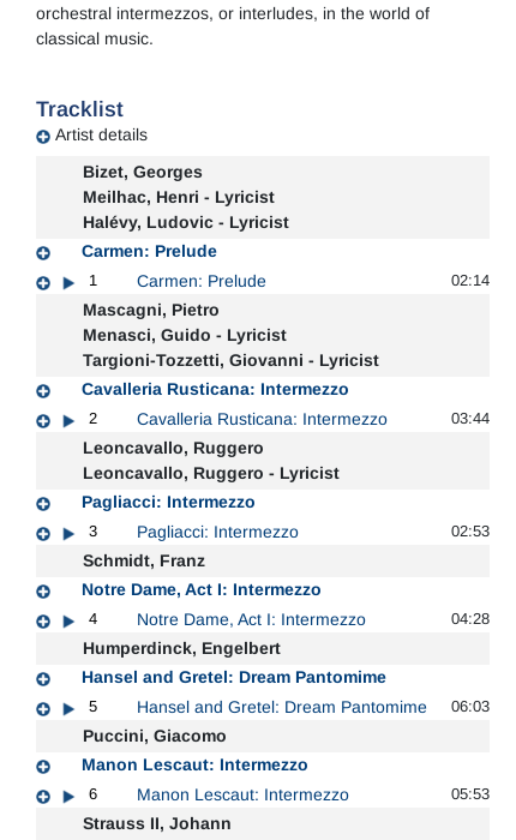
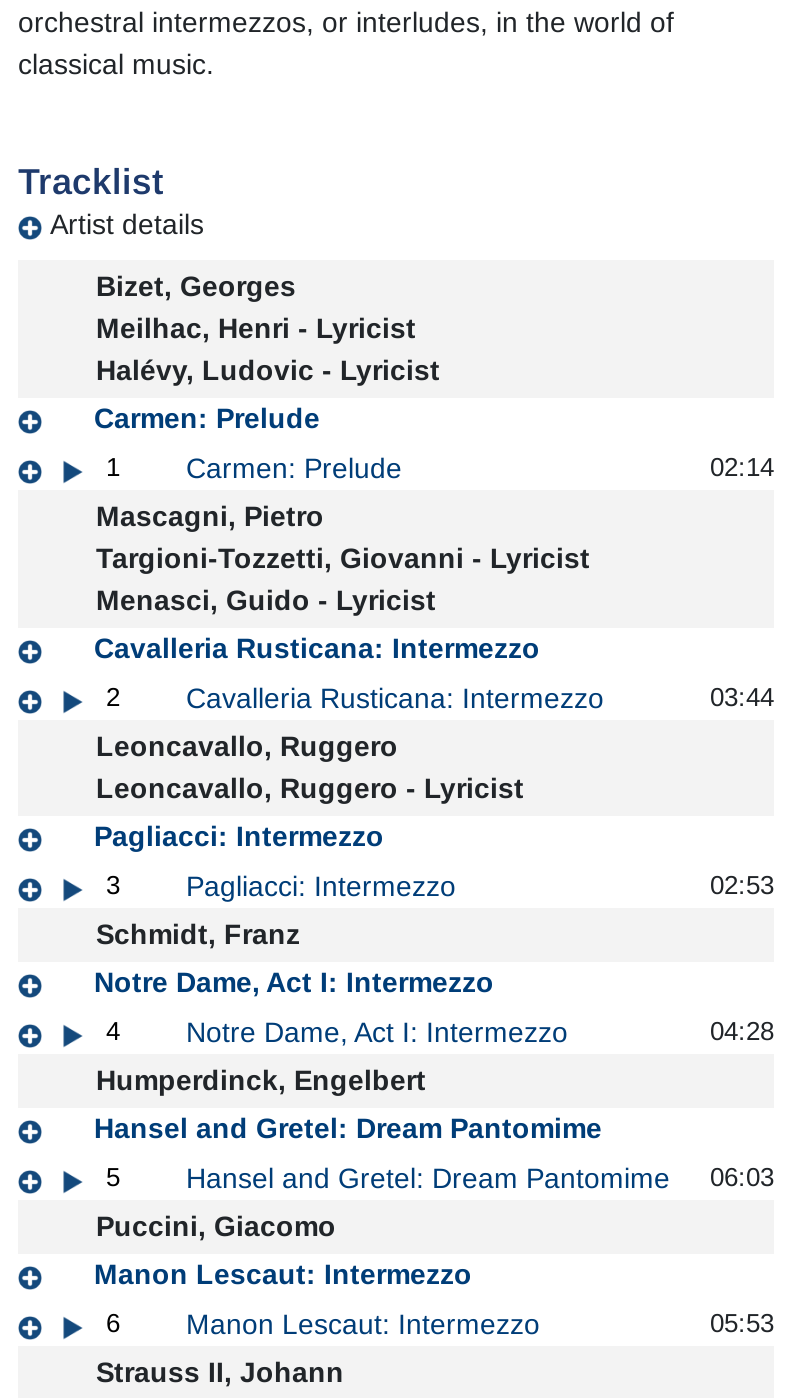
moved [83,326,287,345] -> [96,585,436,617]: Menasci, Guido - Lyricist
moved [83,351,379,370] -> [96,543,590,575]: Targioni-Tozzetti, Giovanni - Lyricist

